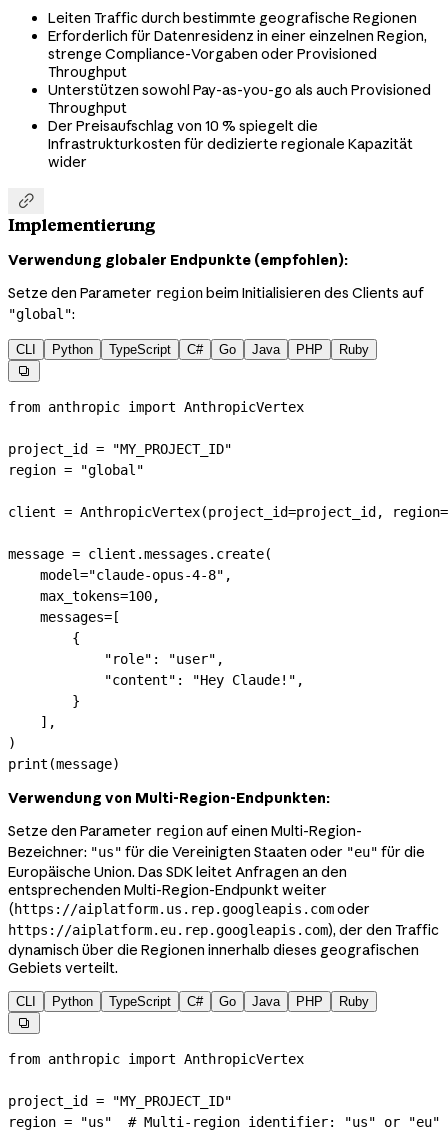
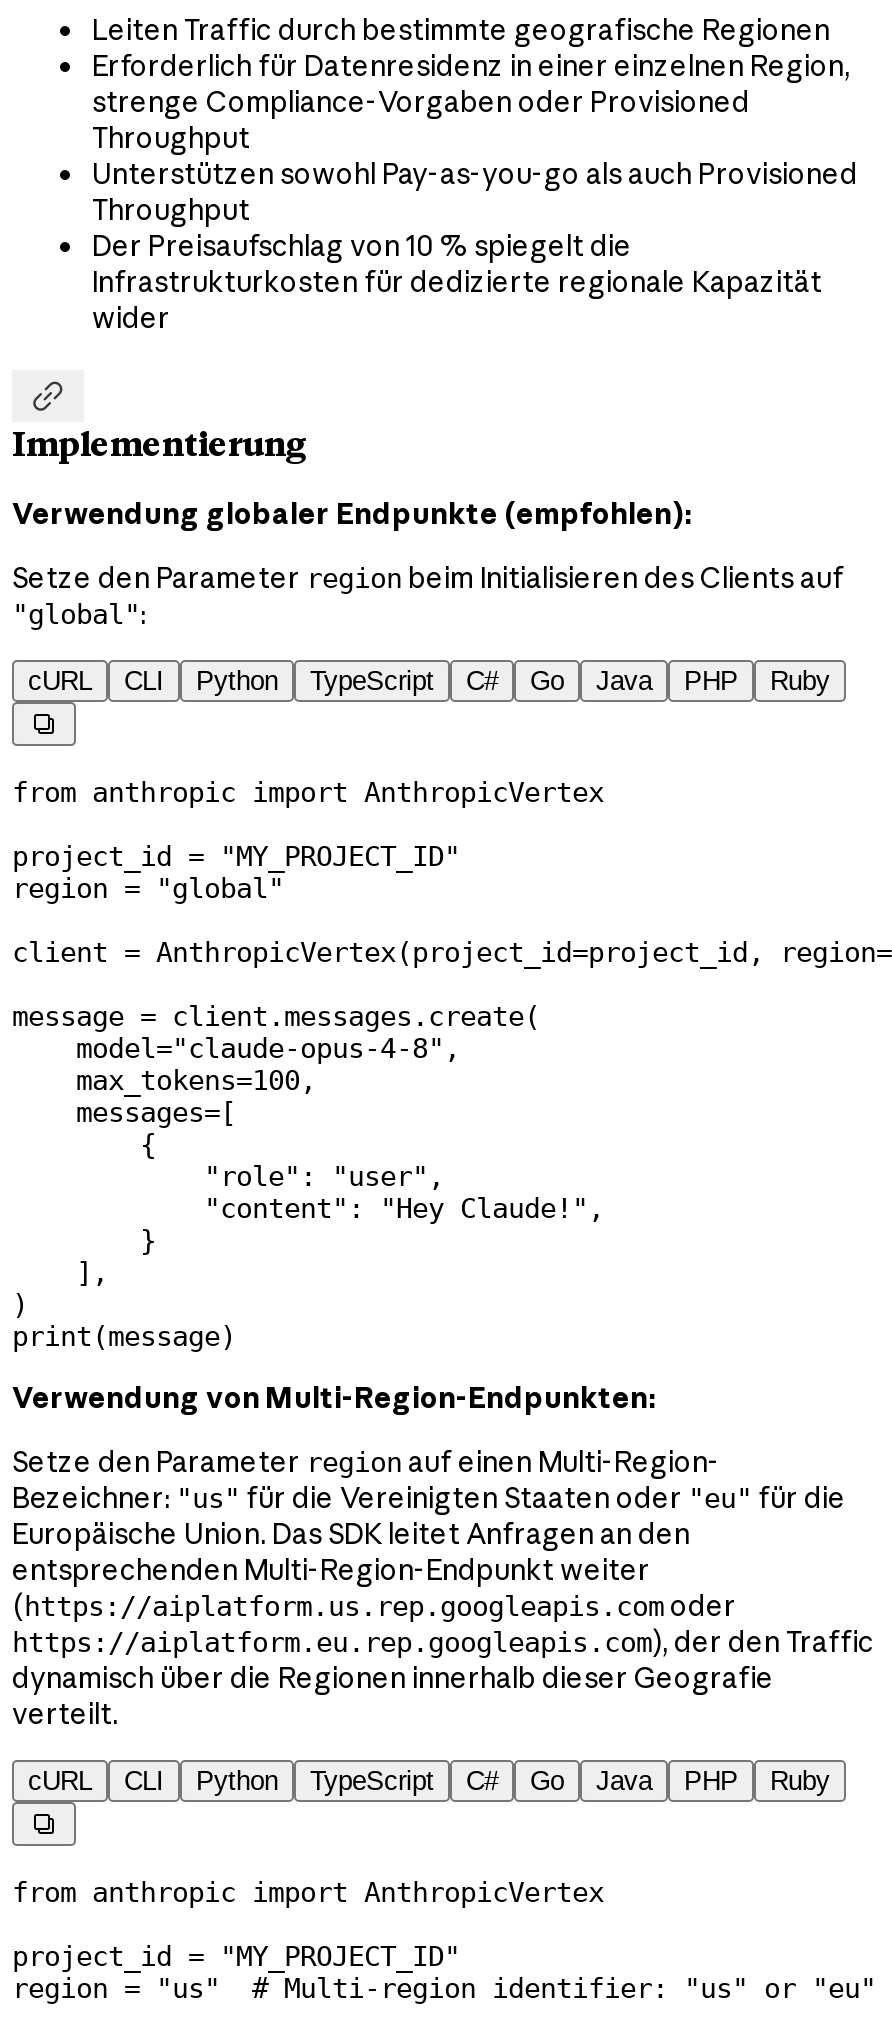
none -> [28,666,92,696] cURL
[8,941,419,977] dynamisch über die Regionen innerhalb dieses geografischen | Gebiets verteilt. -> [12,1660,774,1796] dynamisch über die Regionen innerhalb dieser Geografie | verteilt. | cURL

